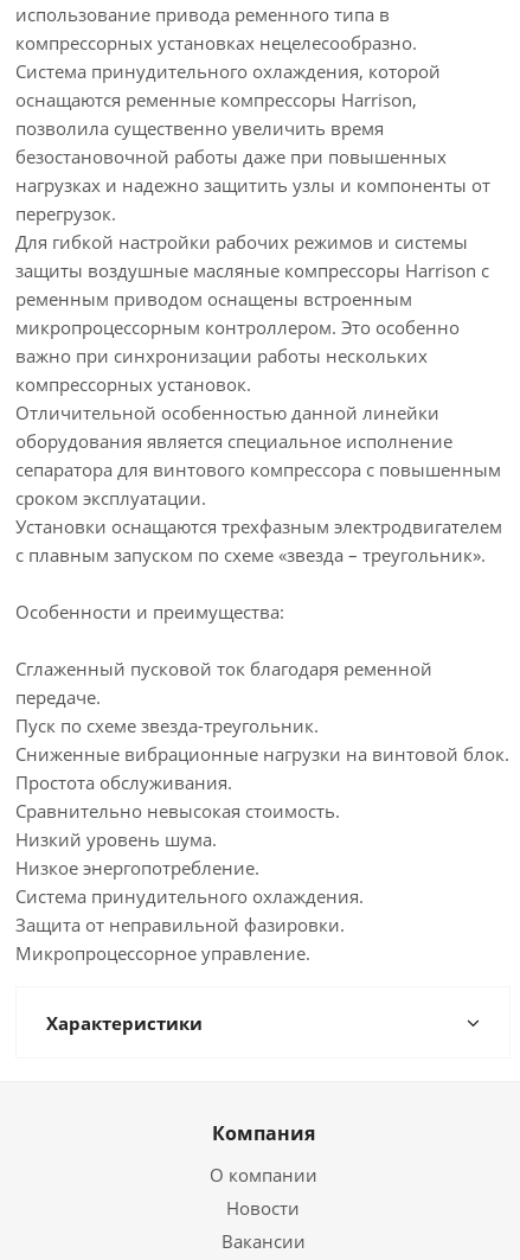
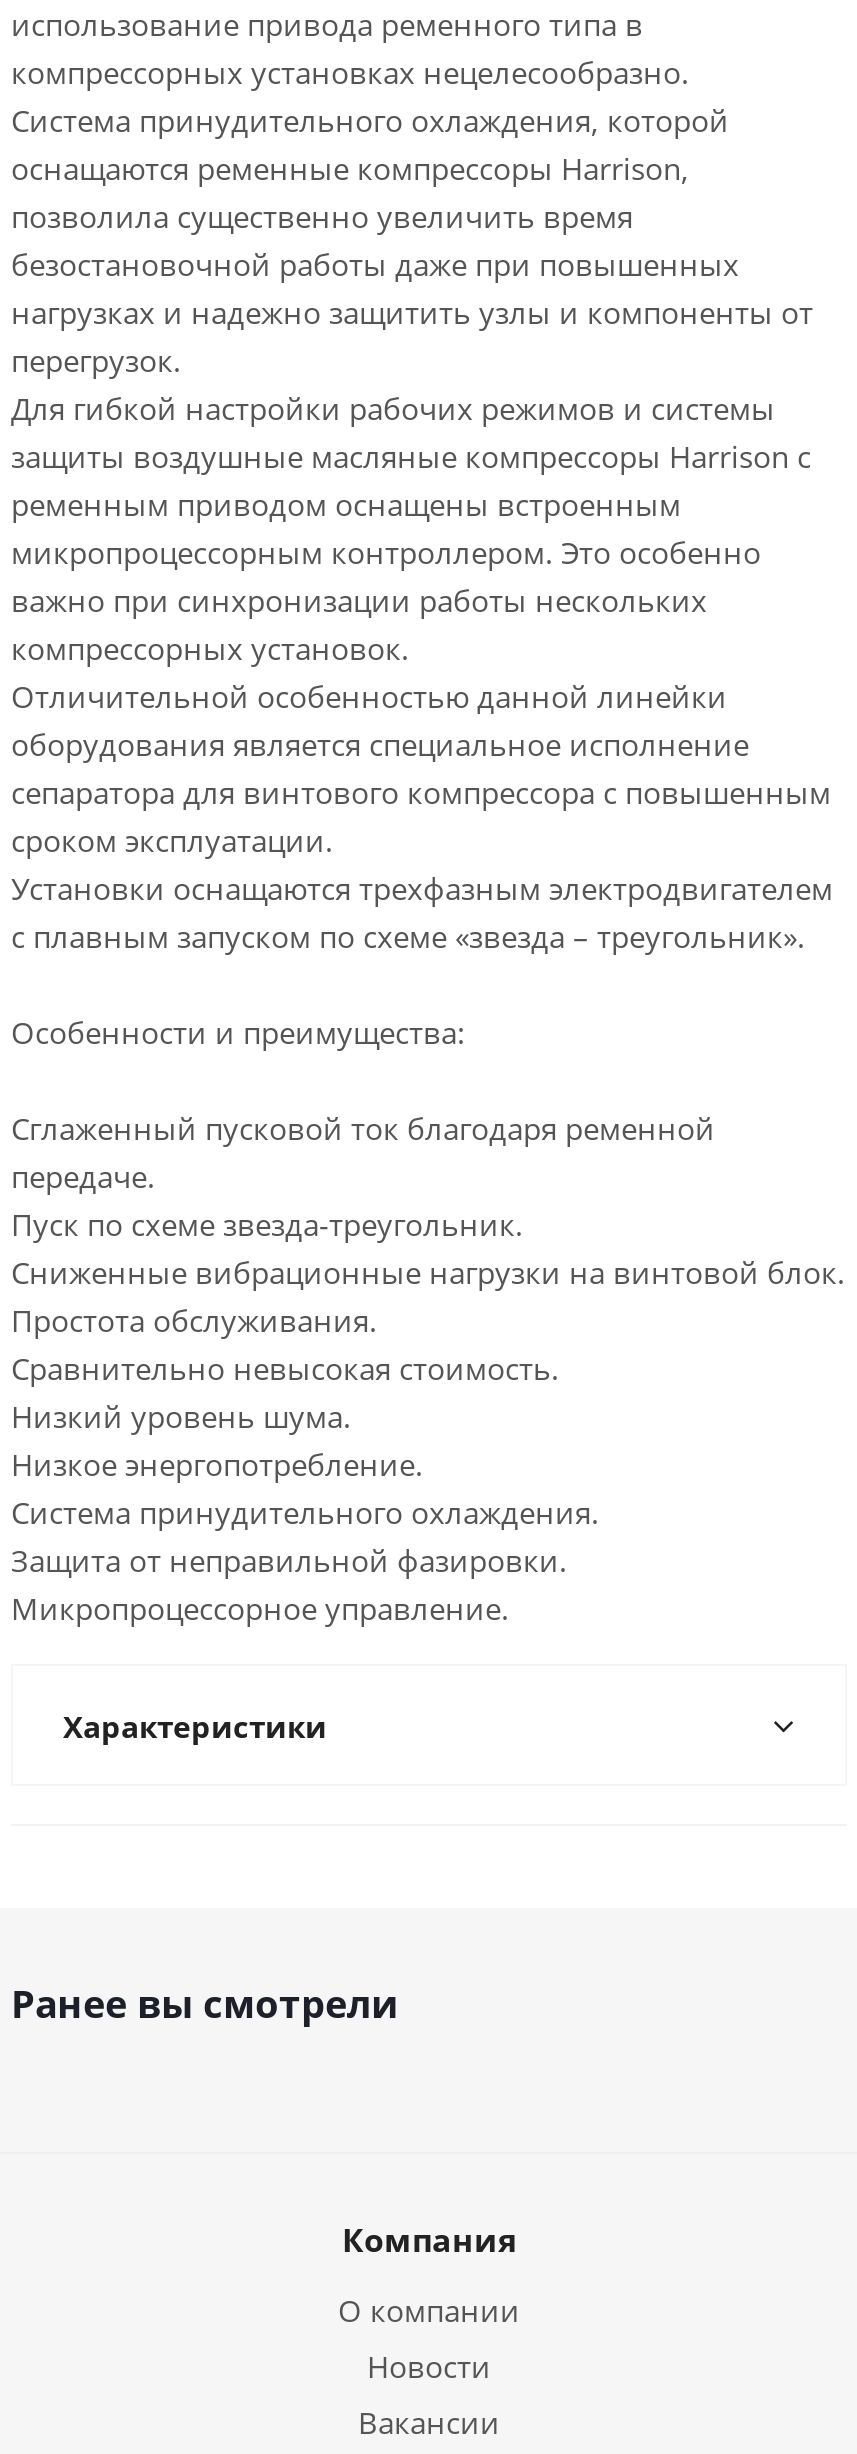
none -> [11,1978,399,2030] Ранее вы смотрели

